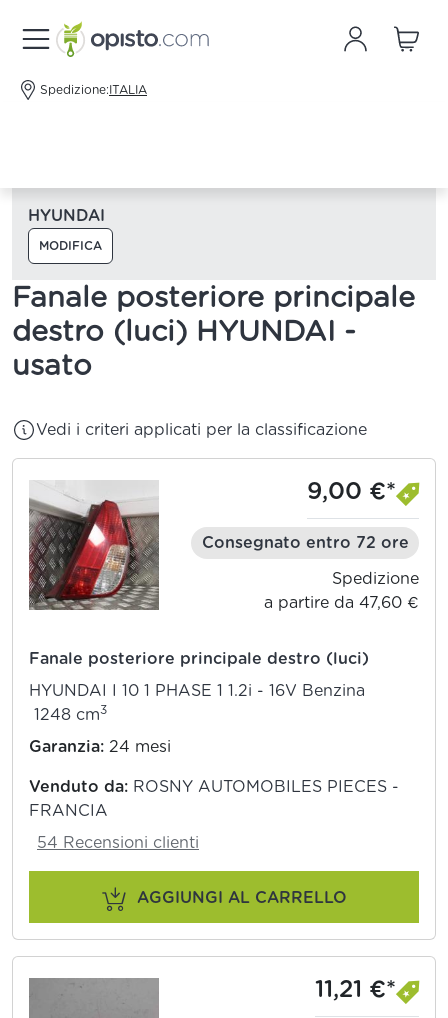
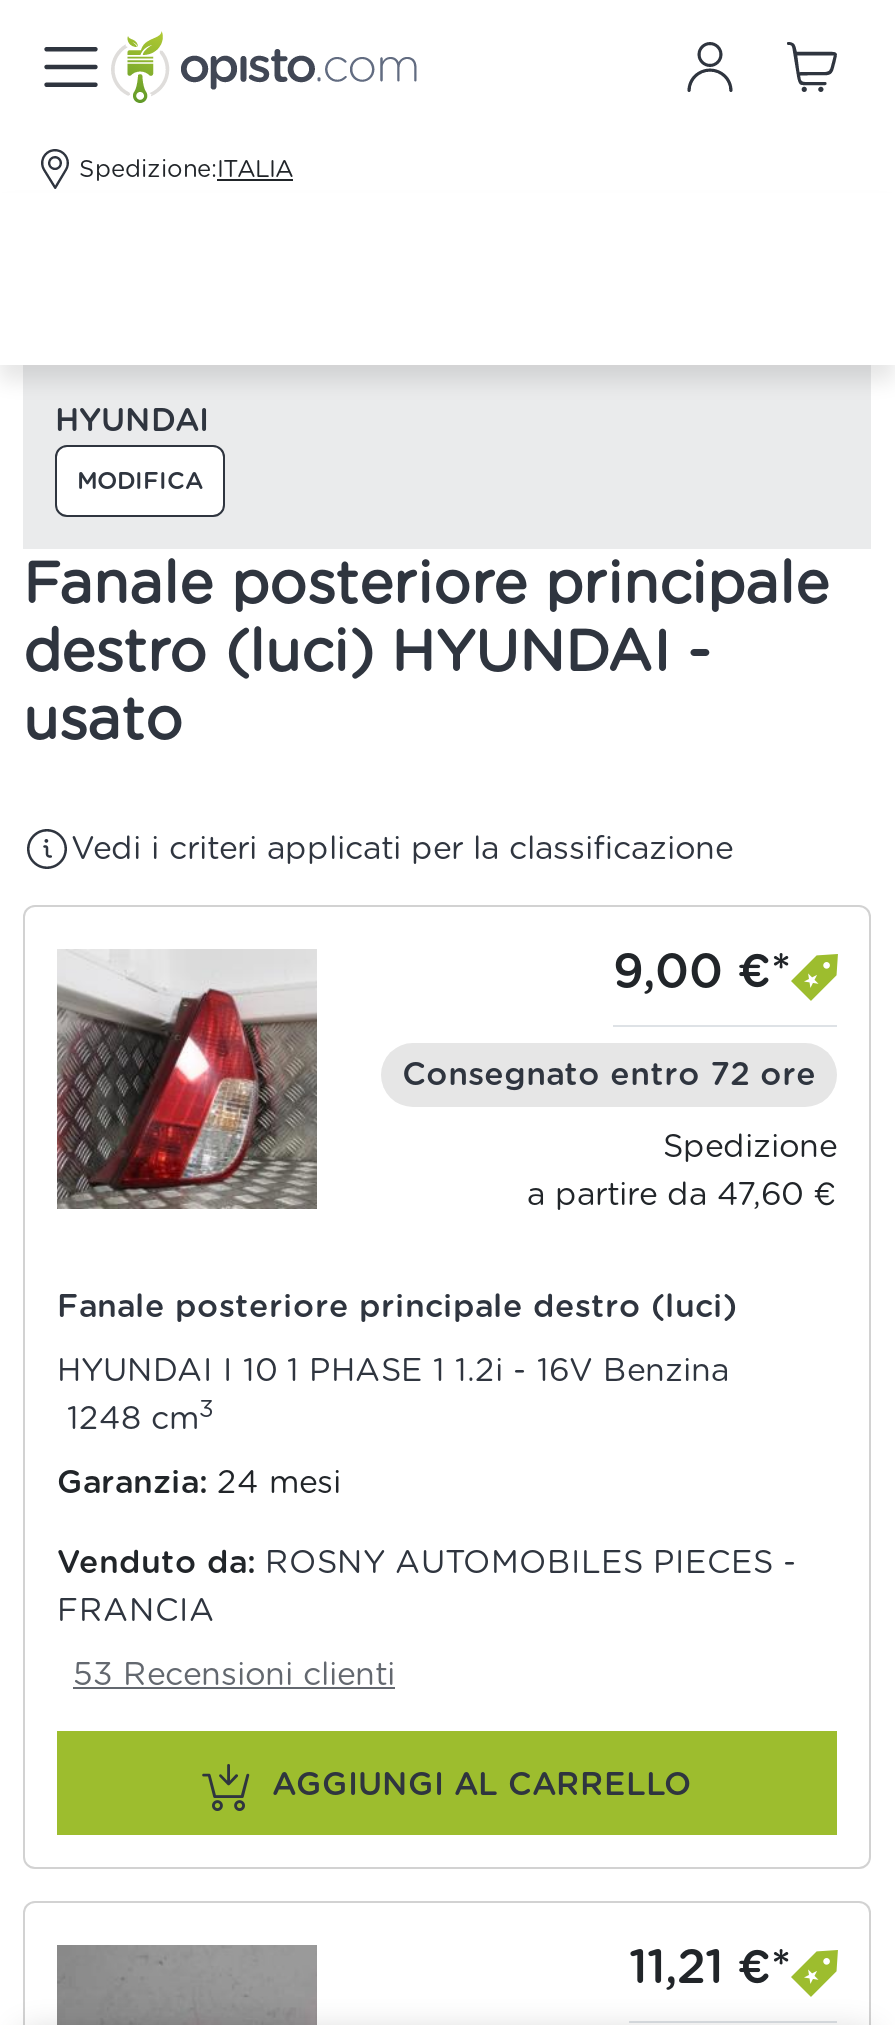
[37,835,199,851] 54 Recensioni clienti -> [73,1660,395,1692] 53 Recensioni clienti

